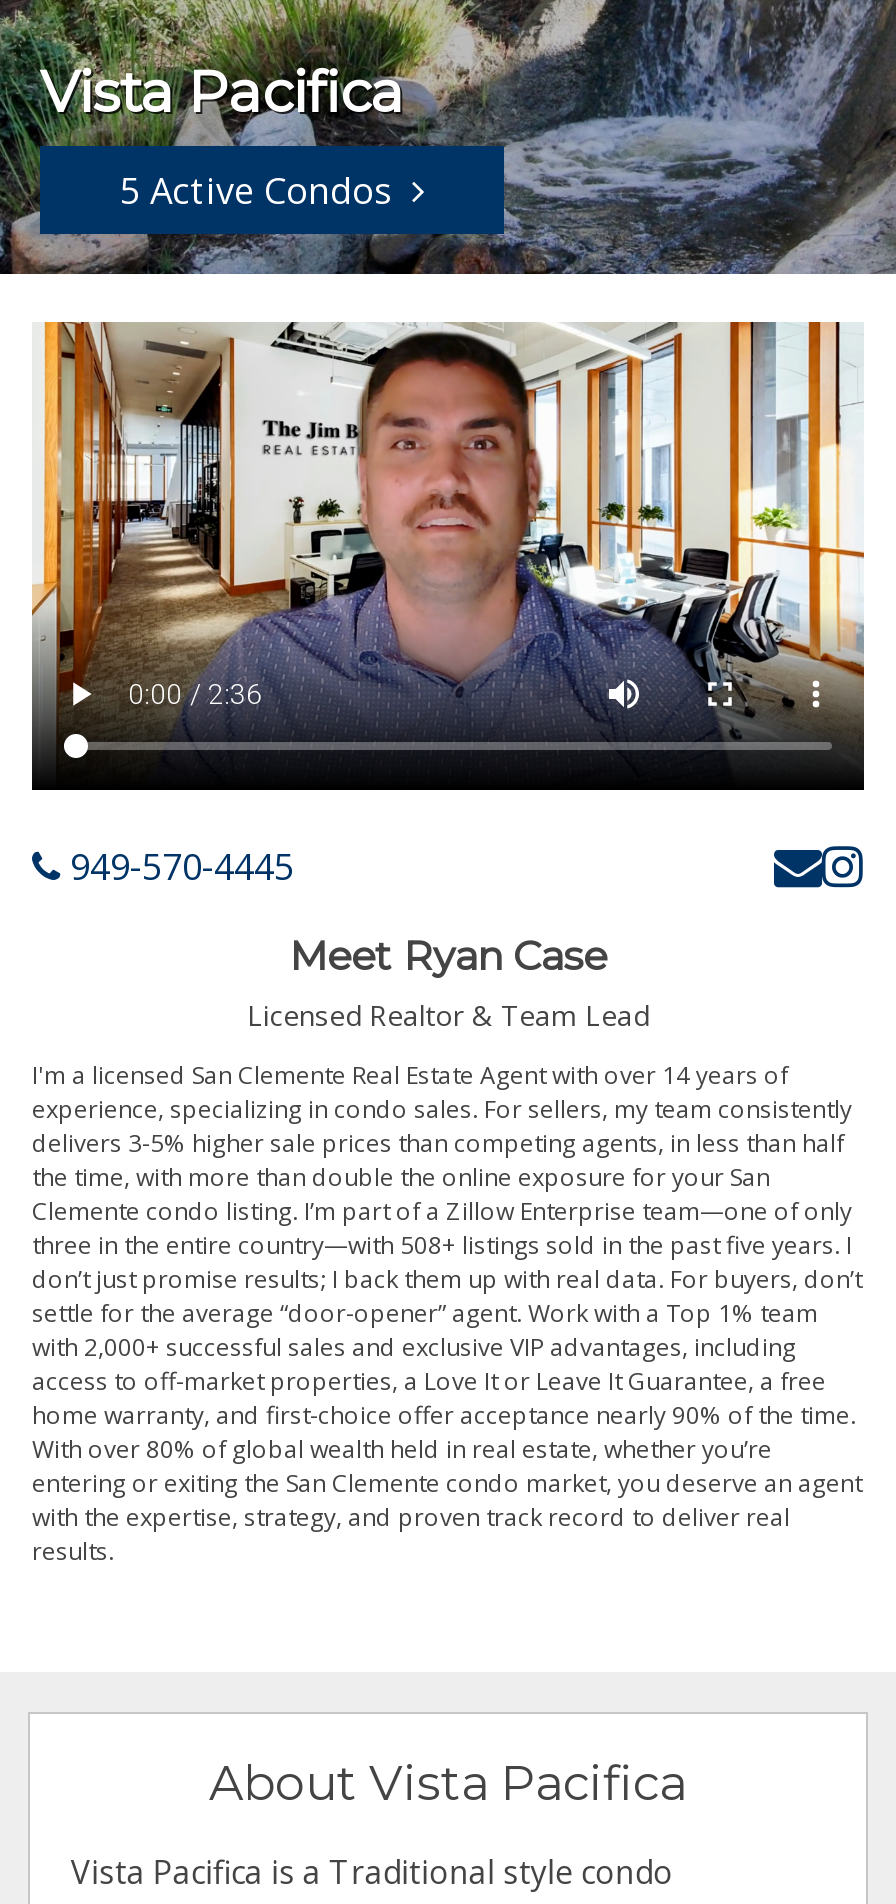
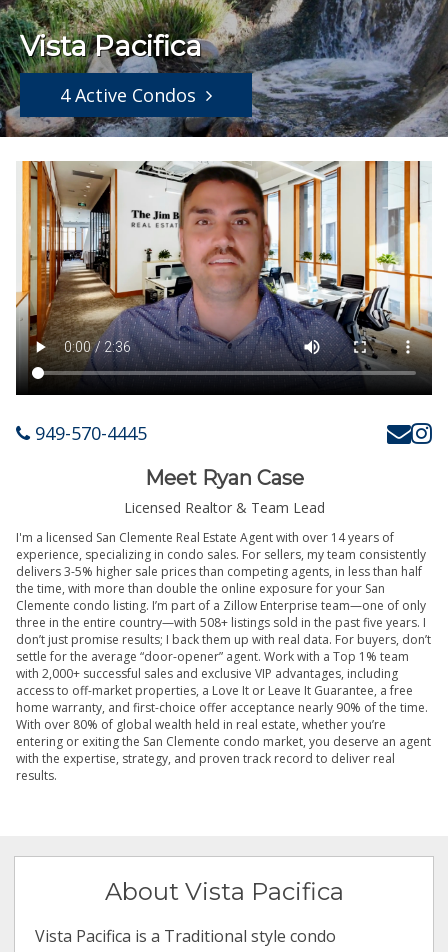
[120,166,392,214] 5 Active Condos -> [60,83,196,107] 4 Active Condos

